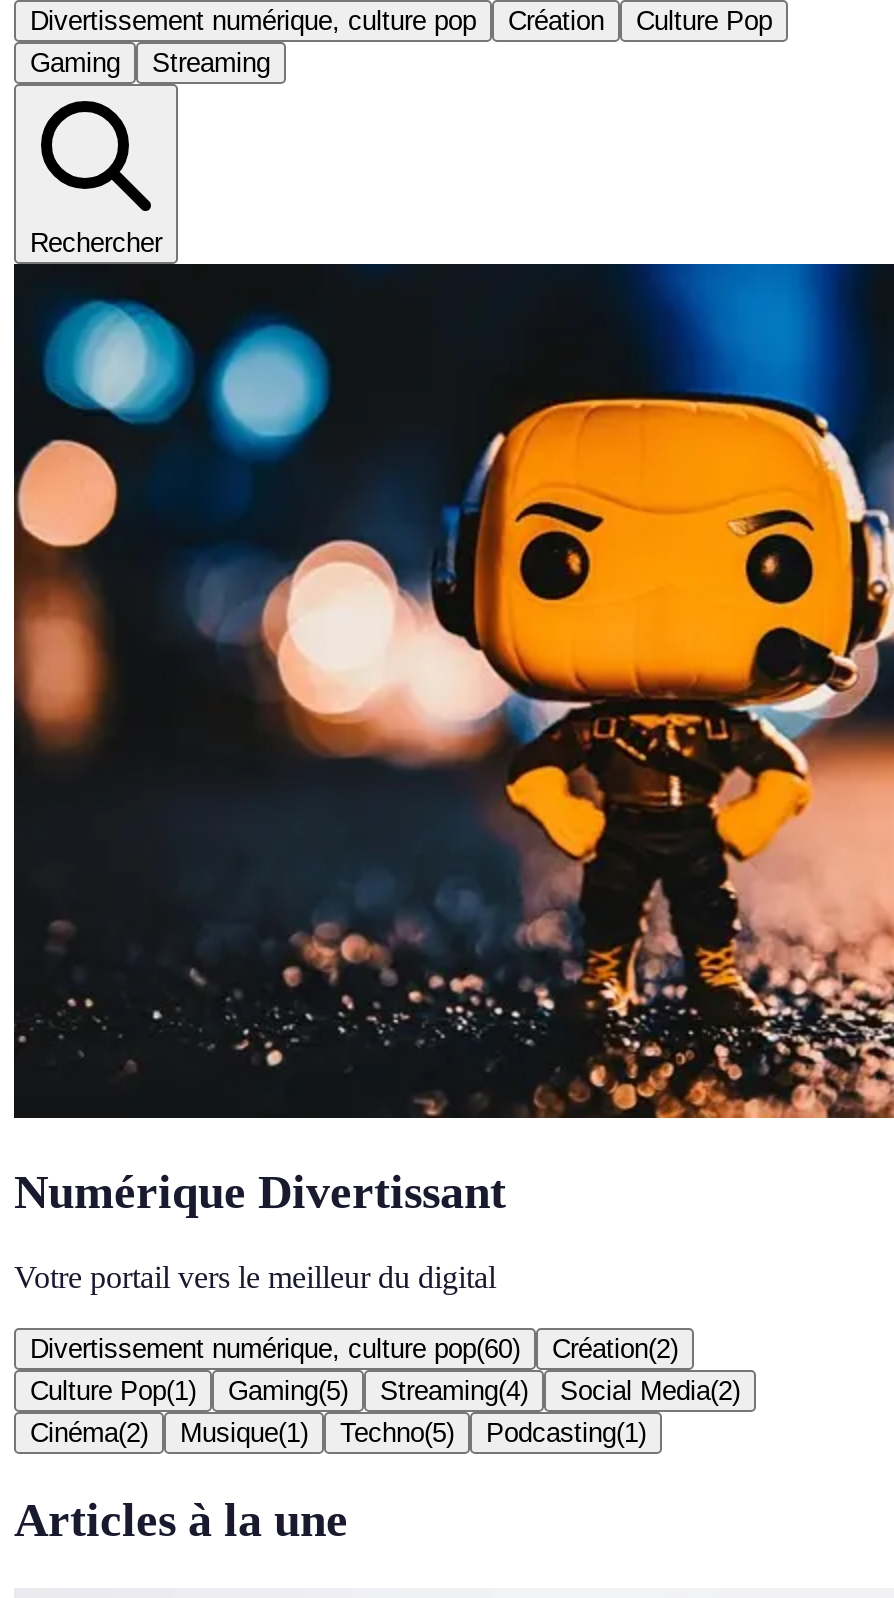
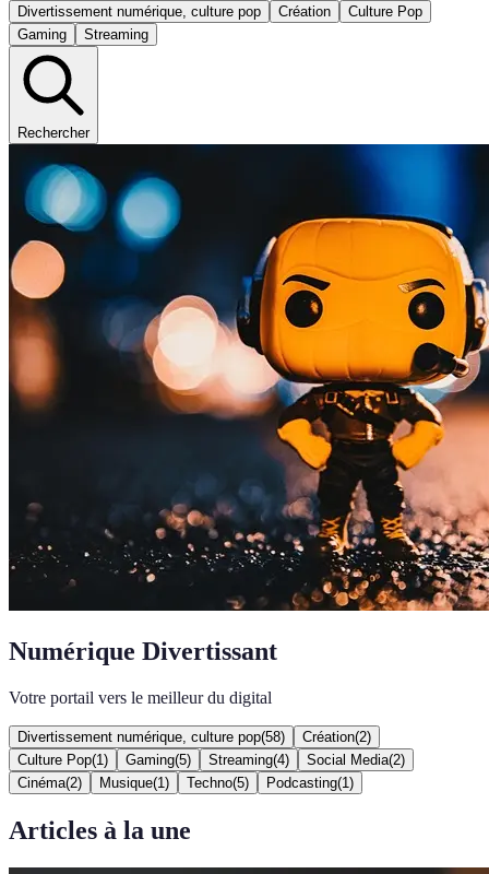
[30,1334,520,1364] Divertissement numérique, culture pop(60) -> [17,728,285,745] Divertissement numérique, culture pop(58)

